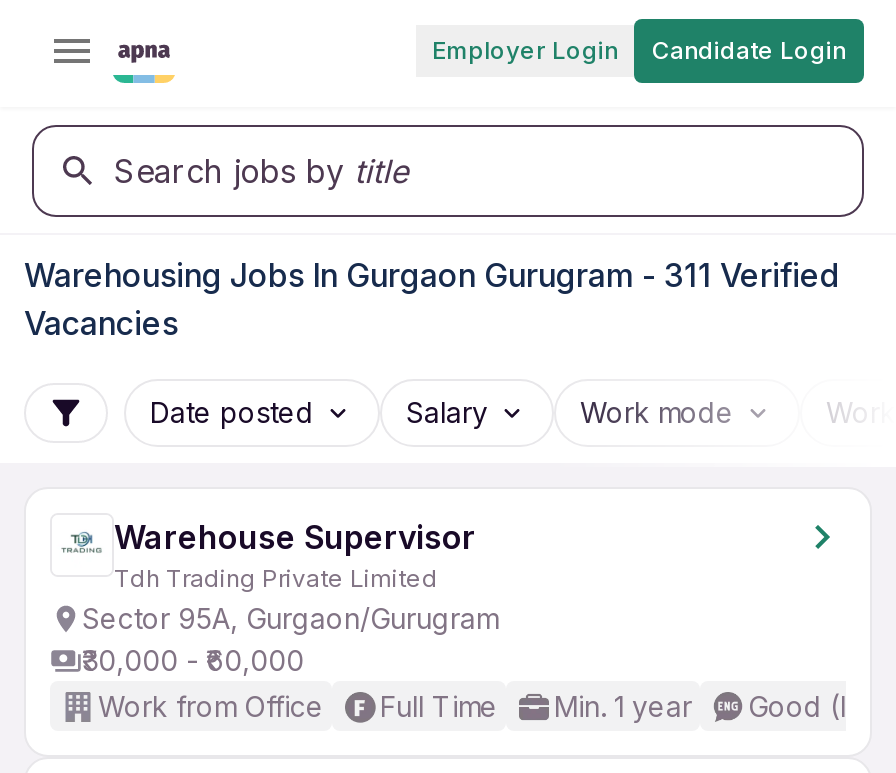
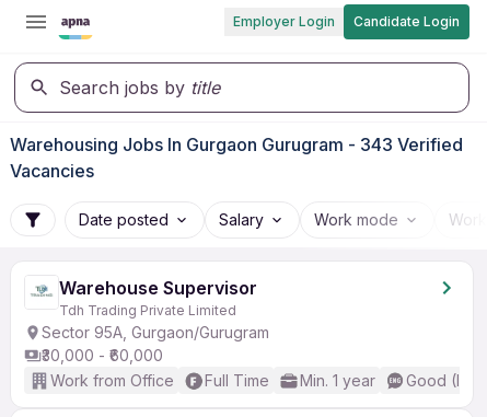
[24,255,840,295] Warehousing Jobs In Gurgaon Gurugram - 311 Verified -> [10,134,463,155] Warehousing Jobs In Gurgaon Gurugram - 343 Verified

